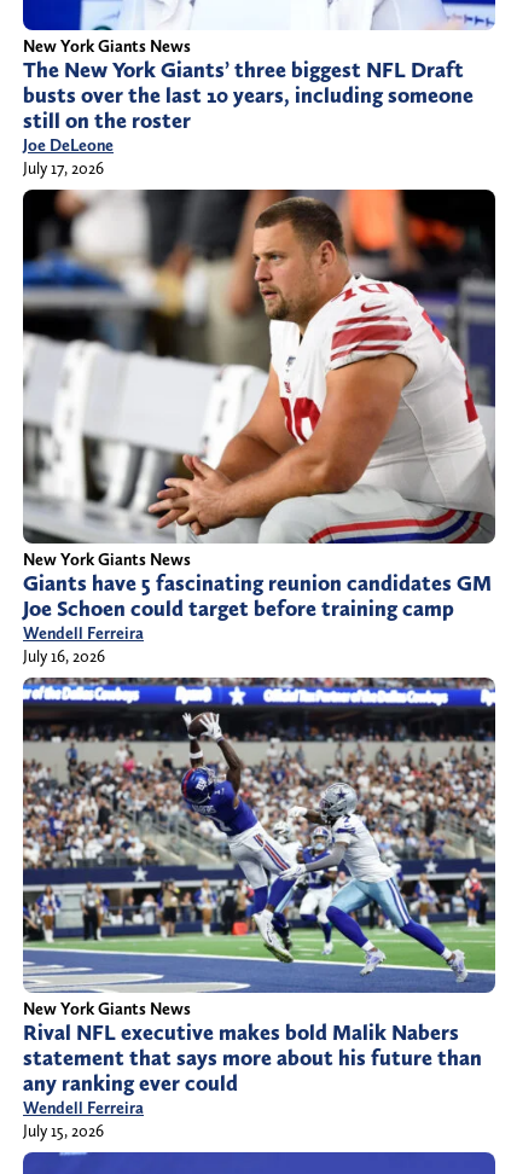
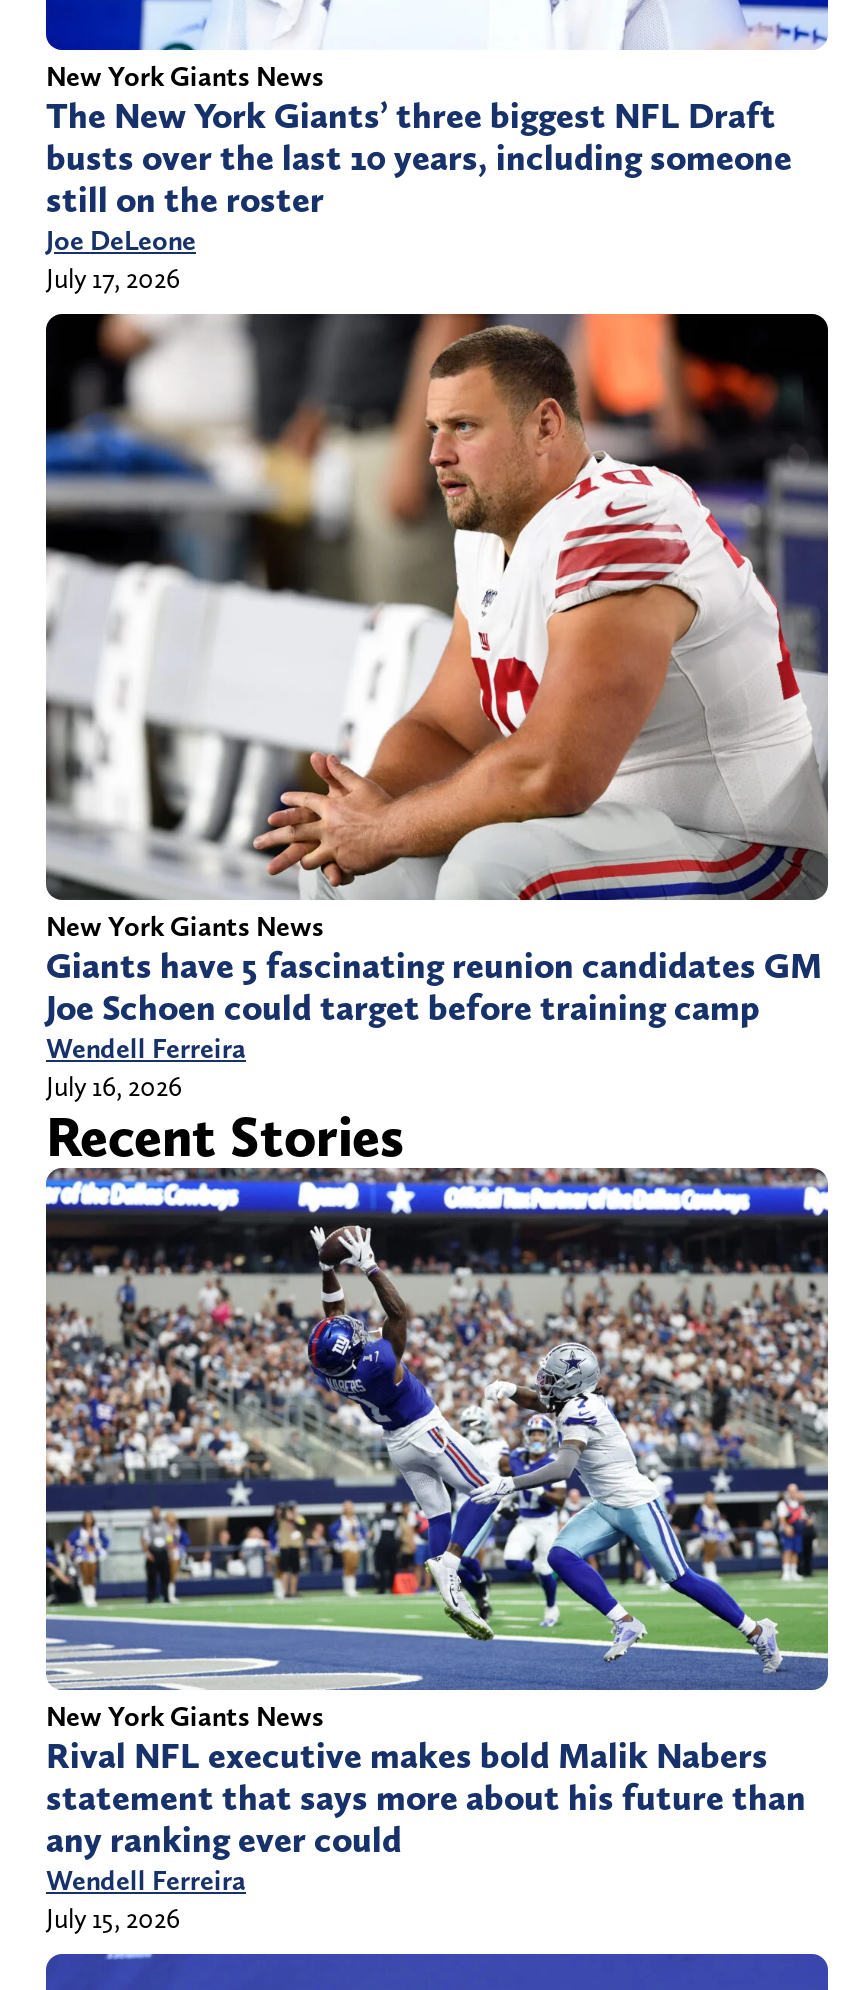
none -> [46,1102,404,1170] Recent Stories

